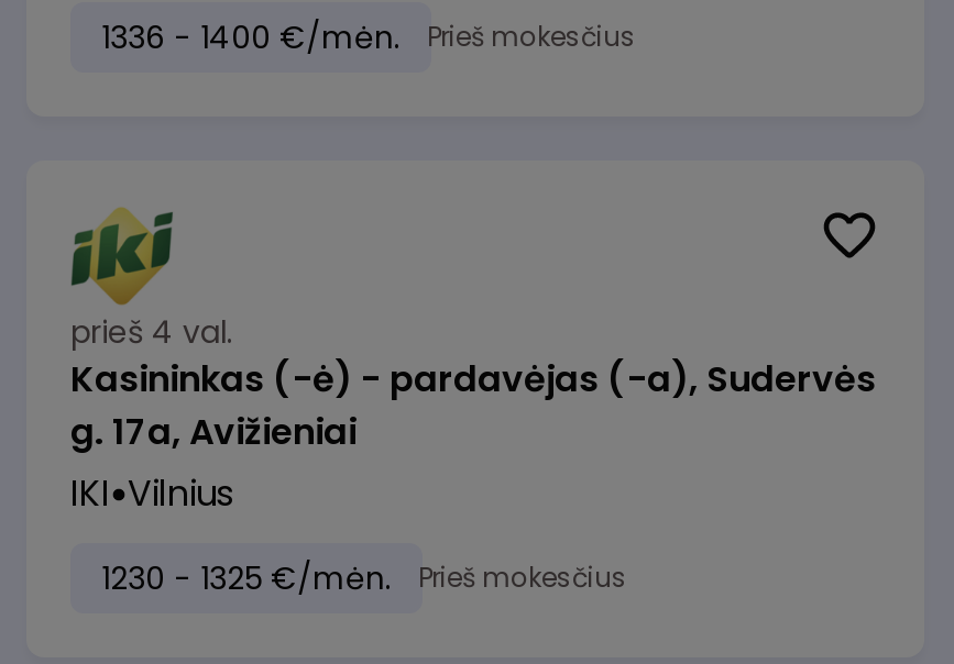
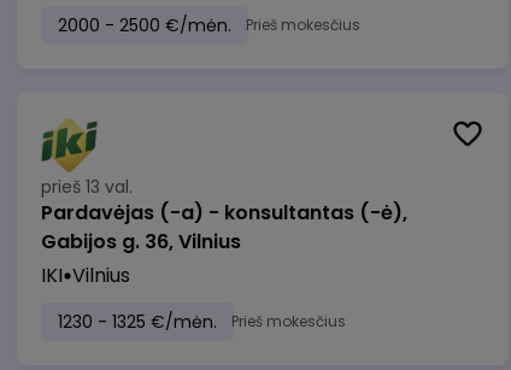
[101,15,636,59] 1336 - 1400 €/mėn. Prieš mokesčius -> [58,13,360,37] 2000 - 2500 €/mėn. Prieš mokesčius
[70,310,876,457] prieš 4 val. | Kasininkas (-ė) - pardavėjas (-a), Sudervės | g. 17a, Avižieniai -> [41,175,407,256] prieš 13 val. | Pardavėjas (-a) - konsultantas (-ė), | Gabijos g. 36, Vilnius

